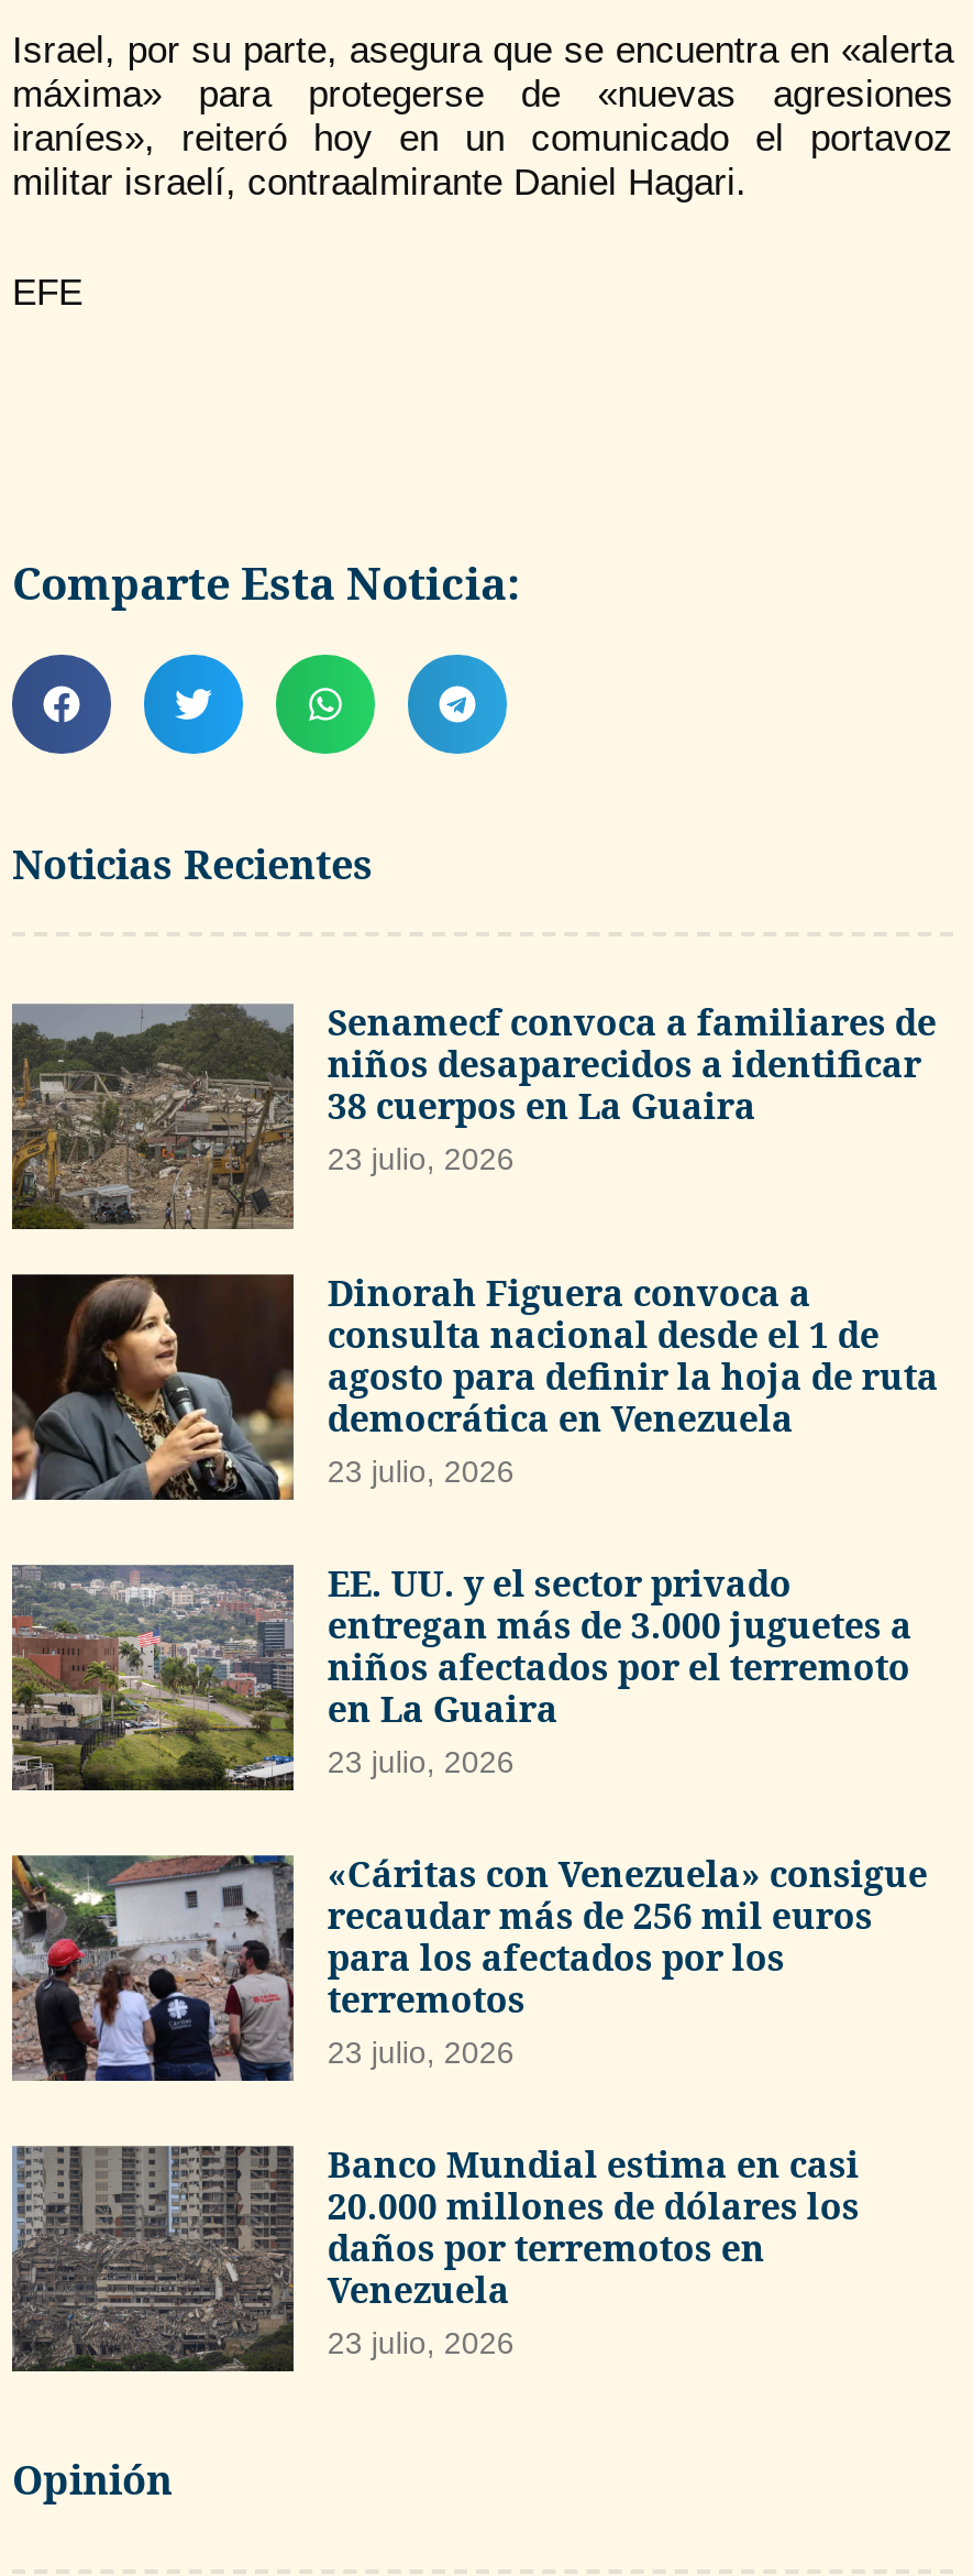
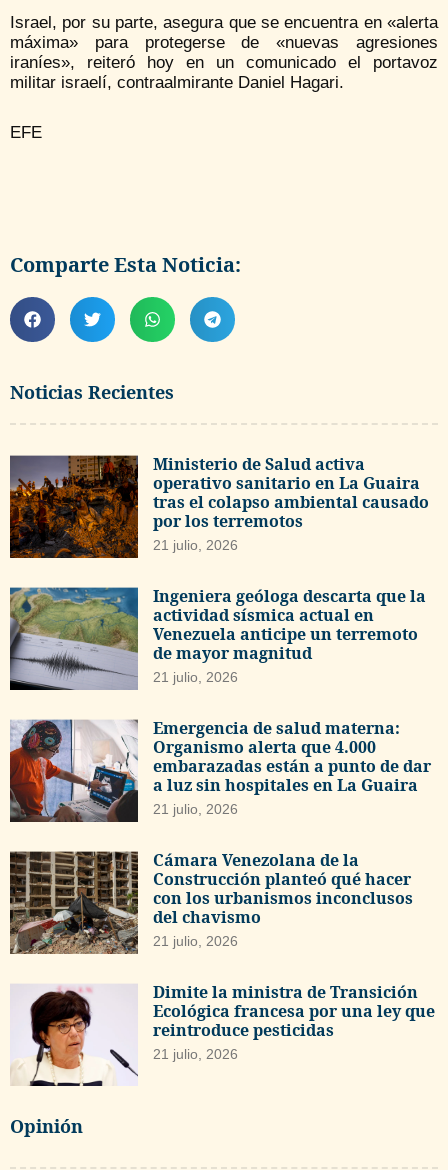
[10,999,936,1231] [image] | Senamecf convoca a familiares de | niños desaparecidos a identificar | 38 cuerpos en La Guaira | 23 julio, 2026 -> [9,453,429,559] [image] | Ministerio de Salud activa | operativo sanitario en La Guaira | tras el colapso ambiental causado | por los terremotos | 21 julio, 2026
[10,1269,939,1520] [image] | Dinorah Figuera convoca a | consulta nacional desde el 1 de | agosto para definir la hoja de ruta | democrática en Venezuela | 23 julio, 2026 -> [9,578,426,691] [image] | Ingeniera geóloga descarta que la | actividad sísmica actual en | Venezuela anticipe un terremoto | de mayor magnitud | 21 julio, 2026
[10,1560,912,1810] [image] | EE. UU. y el sector privado | entregan más de 3.000 juguetes a | niños afectados por el terremoto | en La Guaira | 23 julio, 2026 -> [9,711,431,823] [image] | Emergencia de salud materna: | Organismo alerta que 4.000 | embarazadas están a punto de dar | a luz sin hospitales en La Guaira | 21 julio, 2026
[10,1850,928,2101] [image] | «Cáritas con Venezuela» consigue | recaudar más de 256 mil euros | para los afectados por los | terremotos | 23 julio, 2026 -> [9,842,413,955] [image] | Cámara Venezolana de la | Construcción planteó qué hacer | con los urbanismos inconclusos | del chavismo | 21 julio, 2026
[10,2141,860,2391] [image] | Banco Mundial estima en casi | 20.000 millones de dólares los | daños por terremotos en | Venezuela | 23 julio, 2026 -> [10,974,435,1087] [image] | Dimite la ministra de Transición | Ecológica francesa por una ley que | reintroduce pesticidas | 21 julio, 2026

